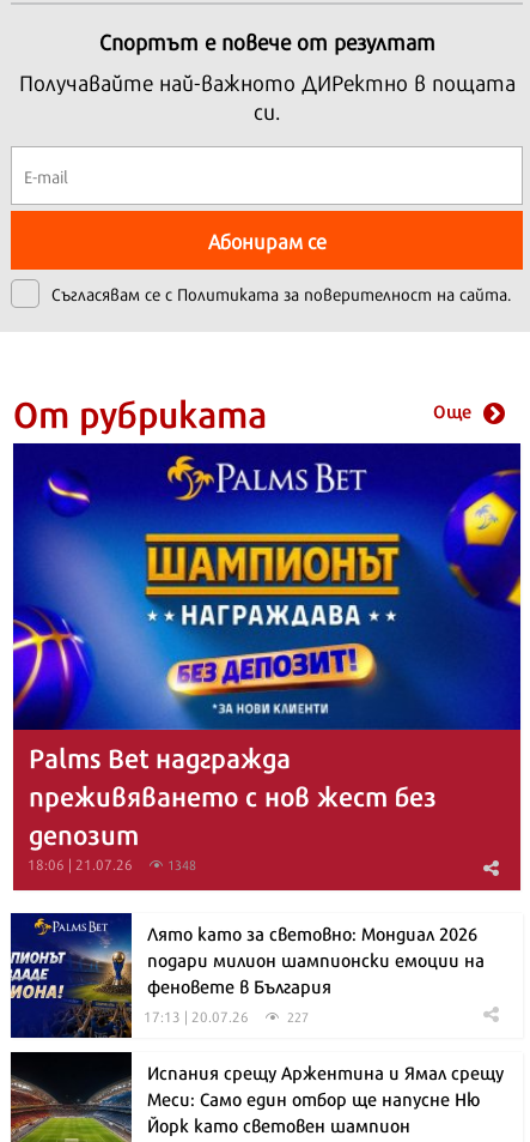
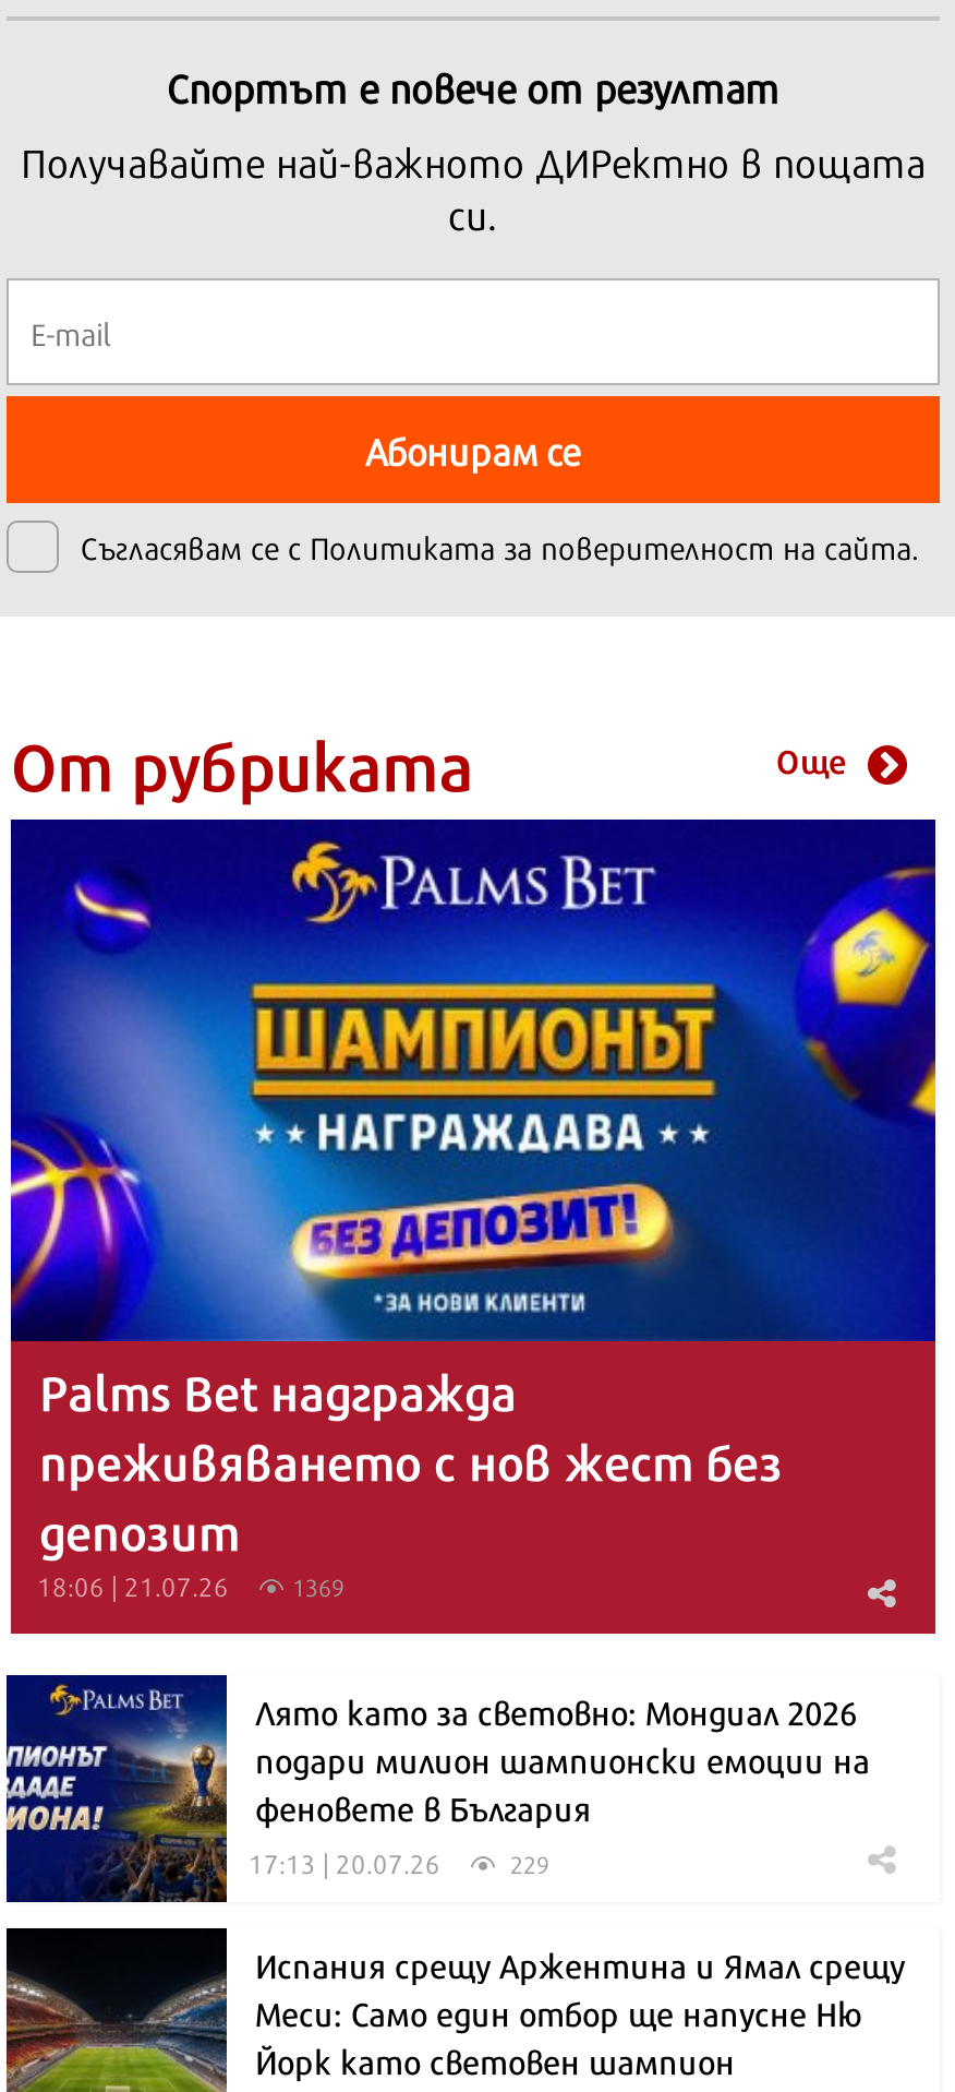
[167,855,196,874] 1348 -> [292,1568,344,1603] 1369
[287,1006,309,1025] 227 -> [510,1844,549,1879] 229

